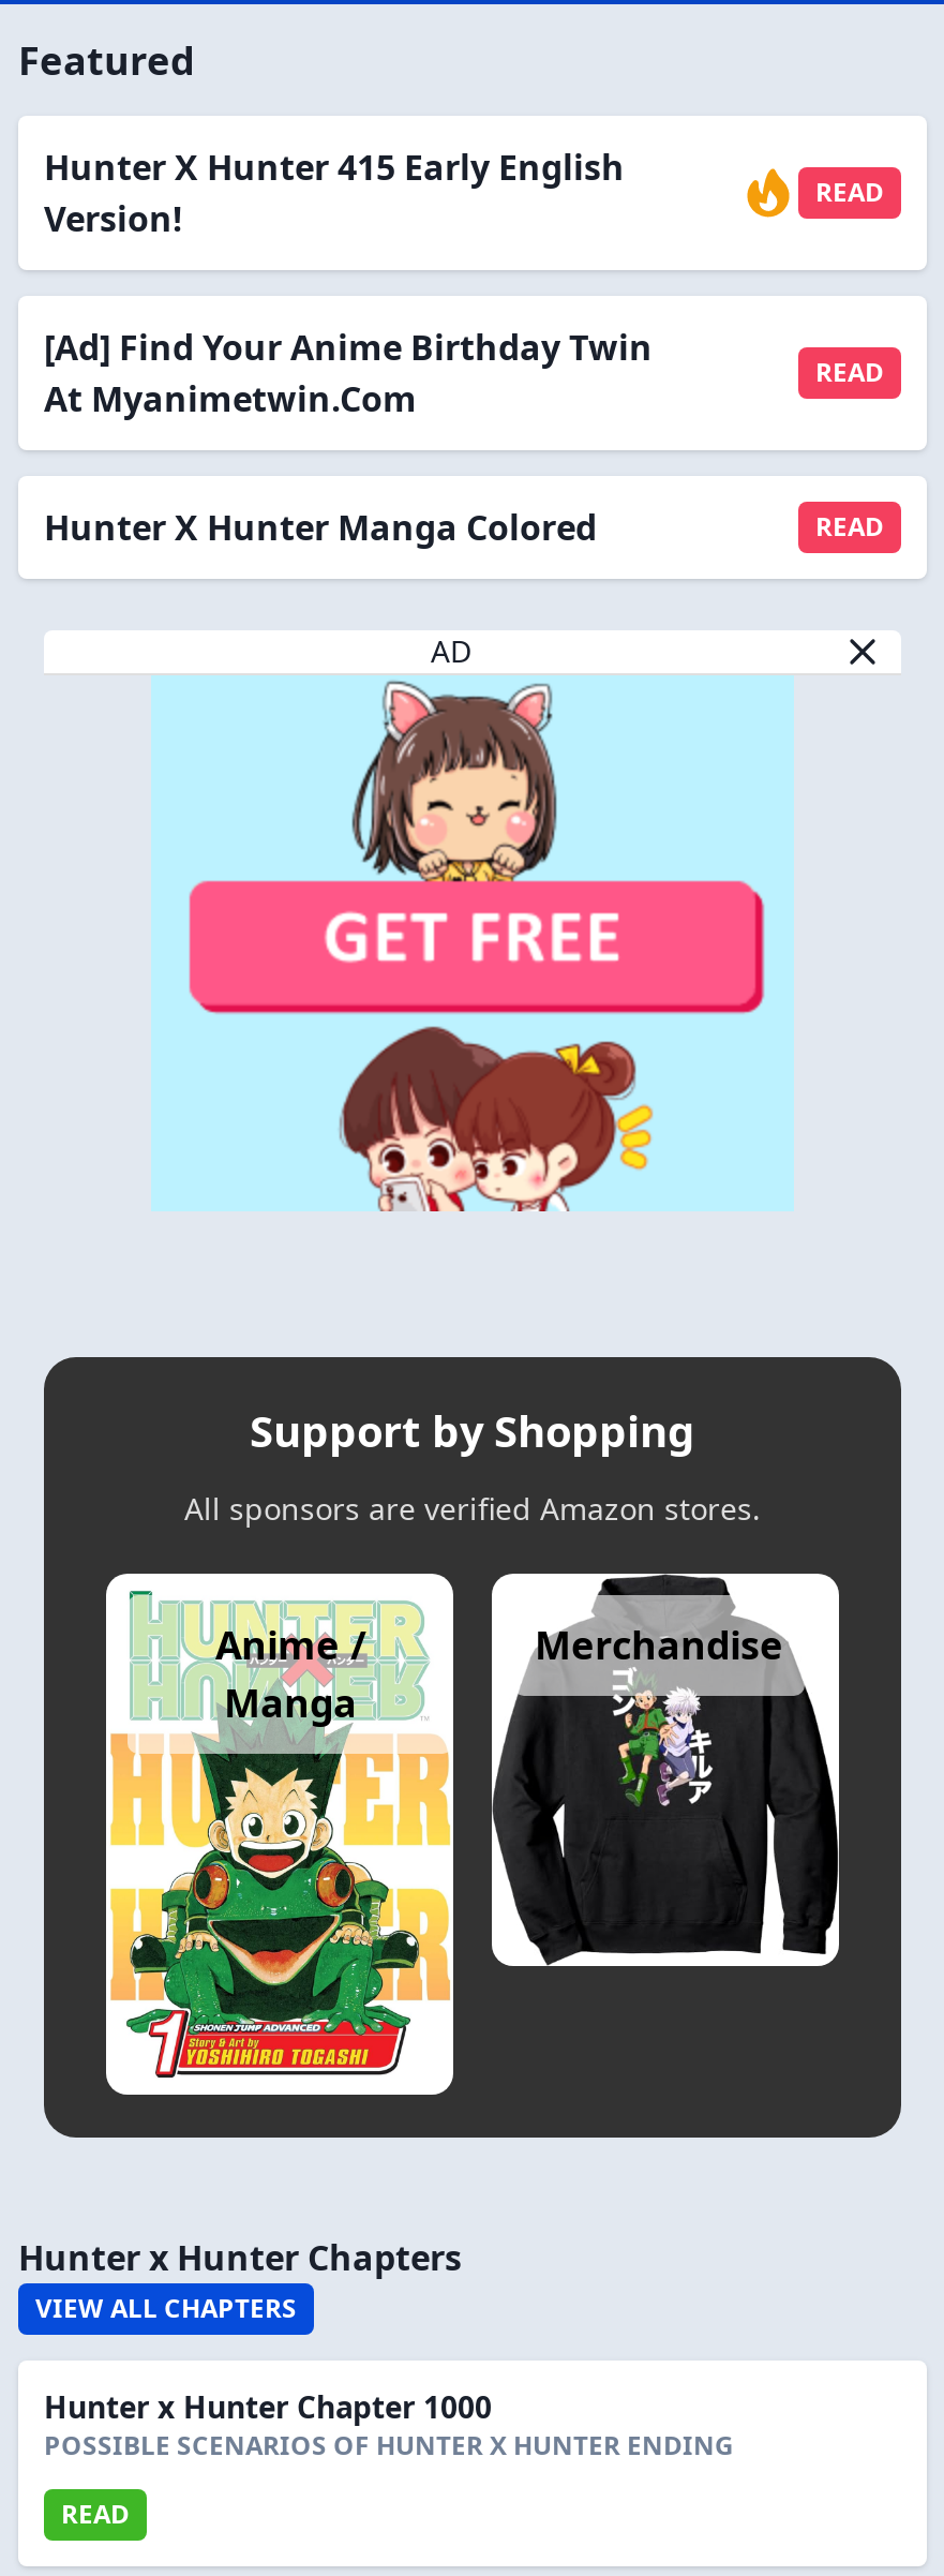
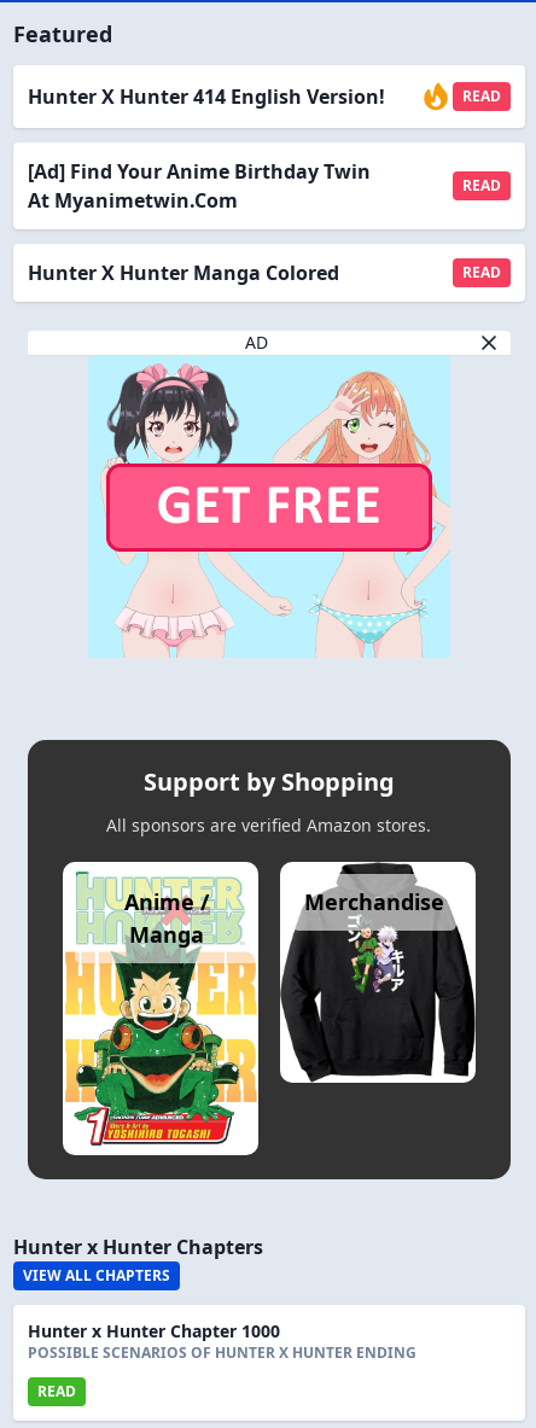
[44,144,625,242] Hunter X Hunter 415 Early English | Version! -> [28,83,385,110] Hunter X Hunter 414 English Version!
[175,680,794,1213] [image] -> [100,360,449,658] [image]

